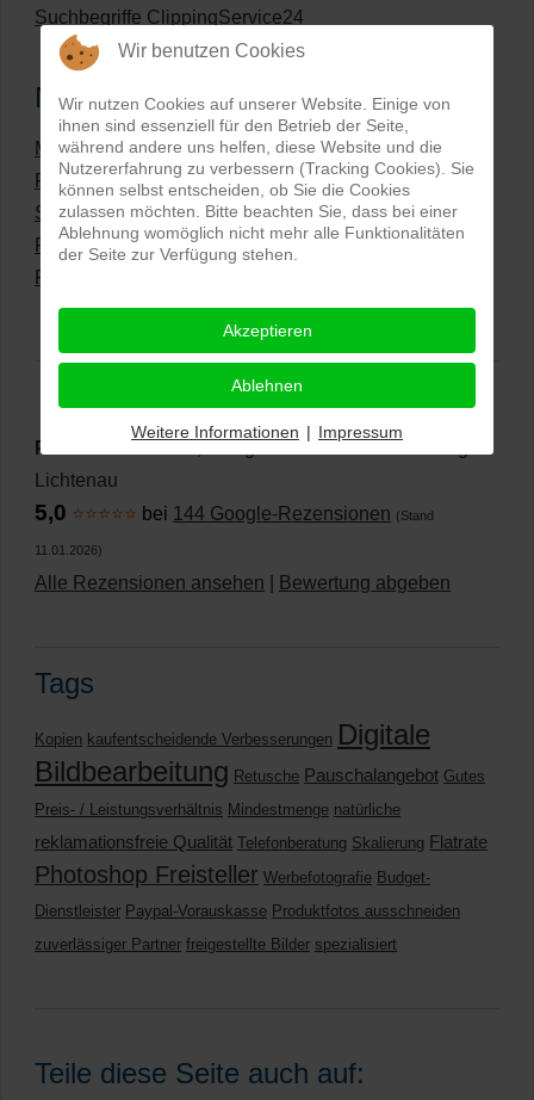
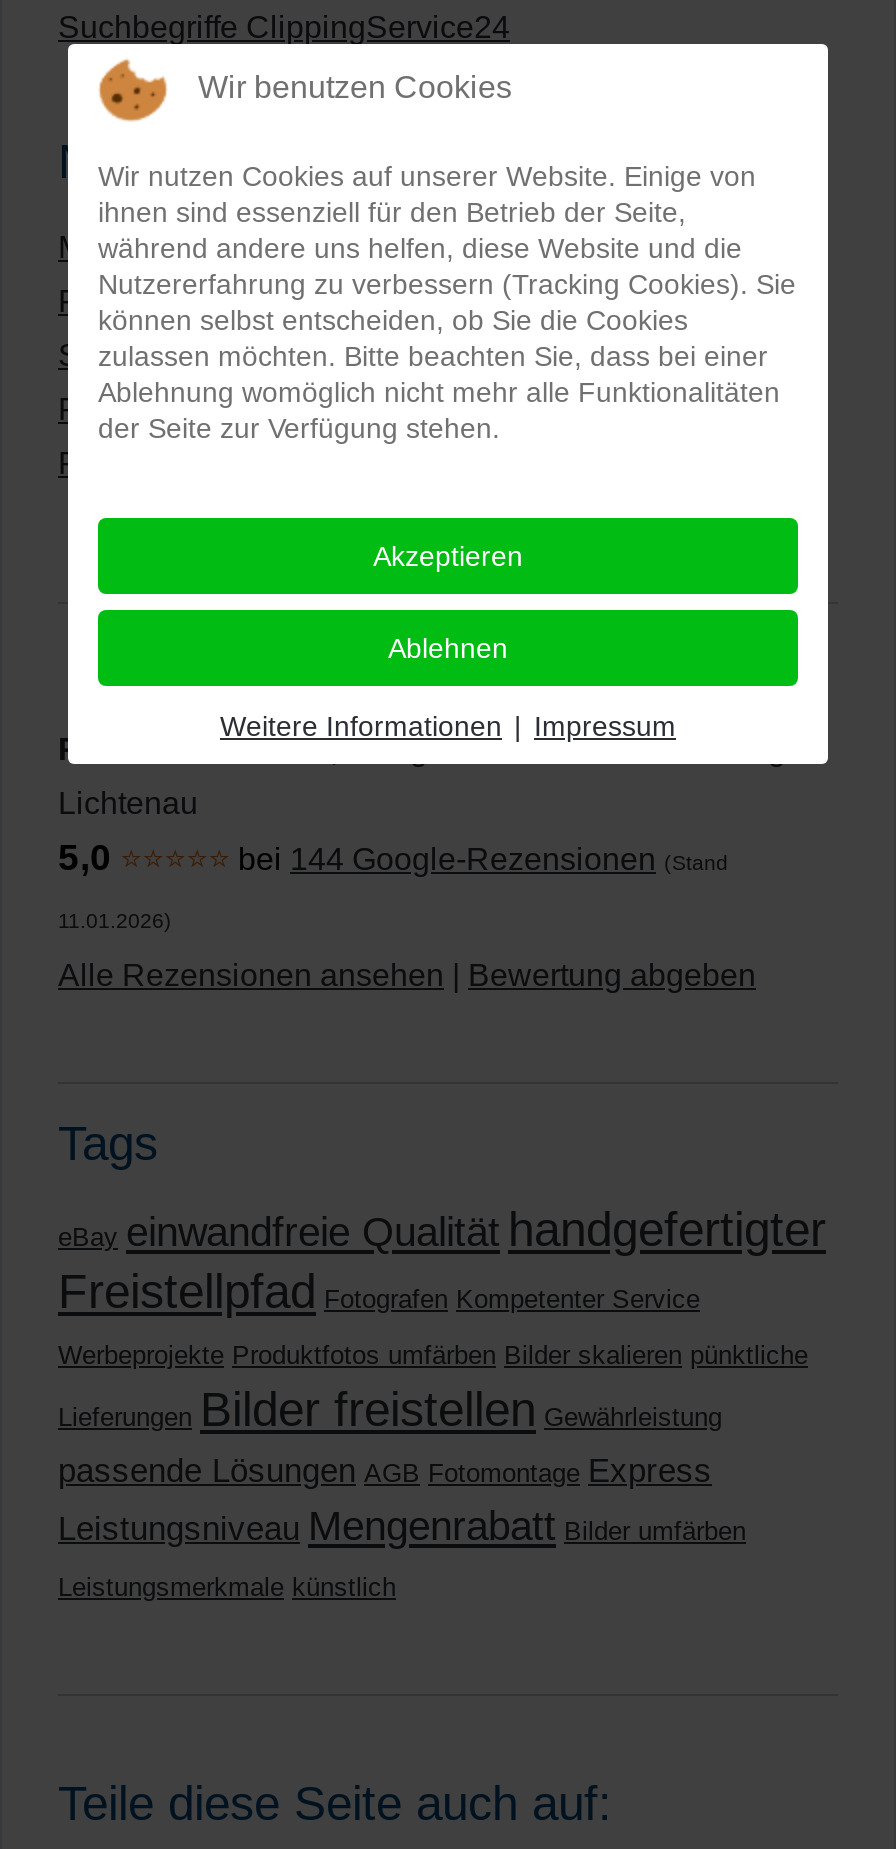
[35,718,488,953] Kopien kaufentscheidende Verbesserungen Digitale | Bildbearbeitung Retusche Pauschalangebot Gutes | Preis- / Leistungsverhältnis Mindestmenge natürliche | reklamationsfreie Qualität Telefonberatung Skalierung Flatrate | Photoshop Freisteller Werbefotografie Budget- | Dienstleister Paypal-Vorauskasse Produktfotos ausschneiden | zuverlässiger Partner freigestellte Bilder spezialisiert -> [58,1202,826,1602] eBay einwandfreie Qualität handgefertigter | Freistellpfad Fotografen Kompetenter Service | Werbeprojekte Produktfotos umfärben Bilder skalieren pünktliche | Lieferungen Bilder freistellen Gewährleistung | passende Lösungen AGB Fotomontage Express | Leistungsniveau Mengenrabatt Bilder umfärben | Leistungsmerkmale künstlich

